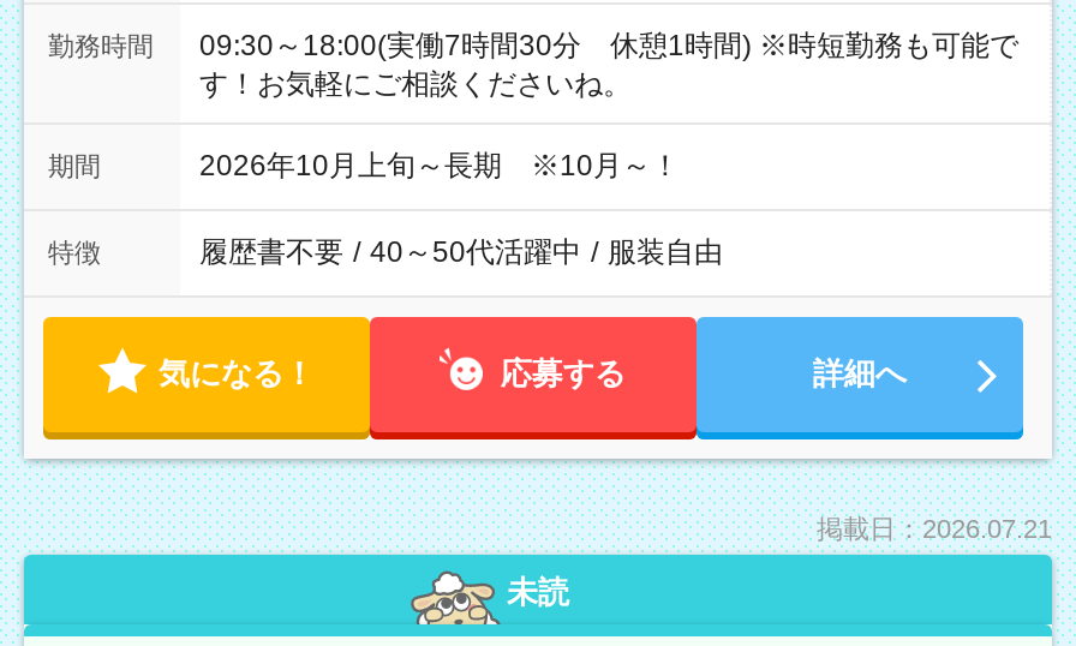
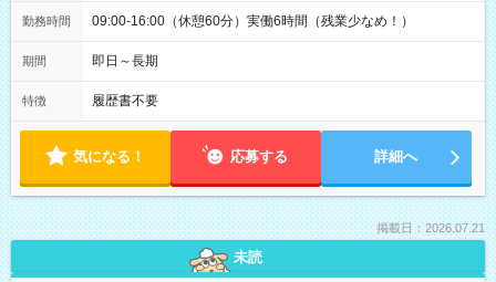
[199,29,1018,101] 09:30～18:00(実働7時間30分 休憩1時間) ※時短勤務も可能で | す！お気軽にご相談くださいね。 -> [92,13,414,29] 09:00-16:00（休憩60分）実働6時間（残業少なめ！）
[199,149,675,183] 2026年10月上旬～長期 ※10月～！ -> [92,53,158,69] 即日～長期
[199,235,723,269] 履歴書不要 / 40～50代活躍中 / 服装自由 -> [92,93,158,108] 履歴書不要

